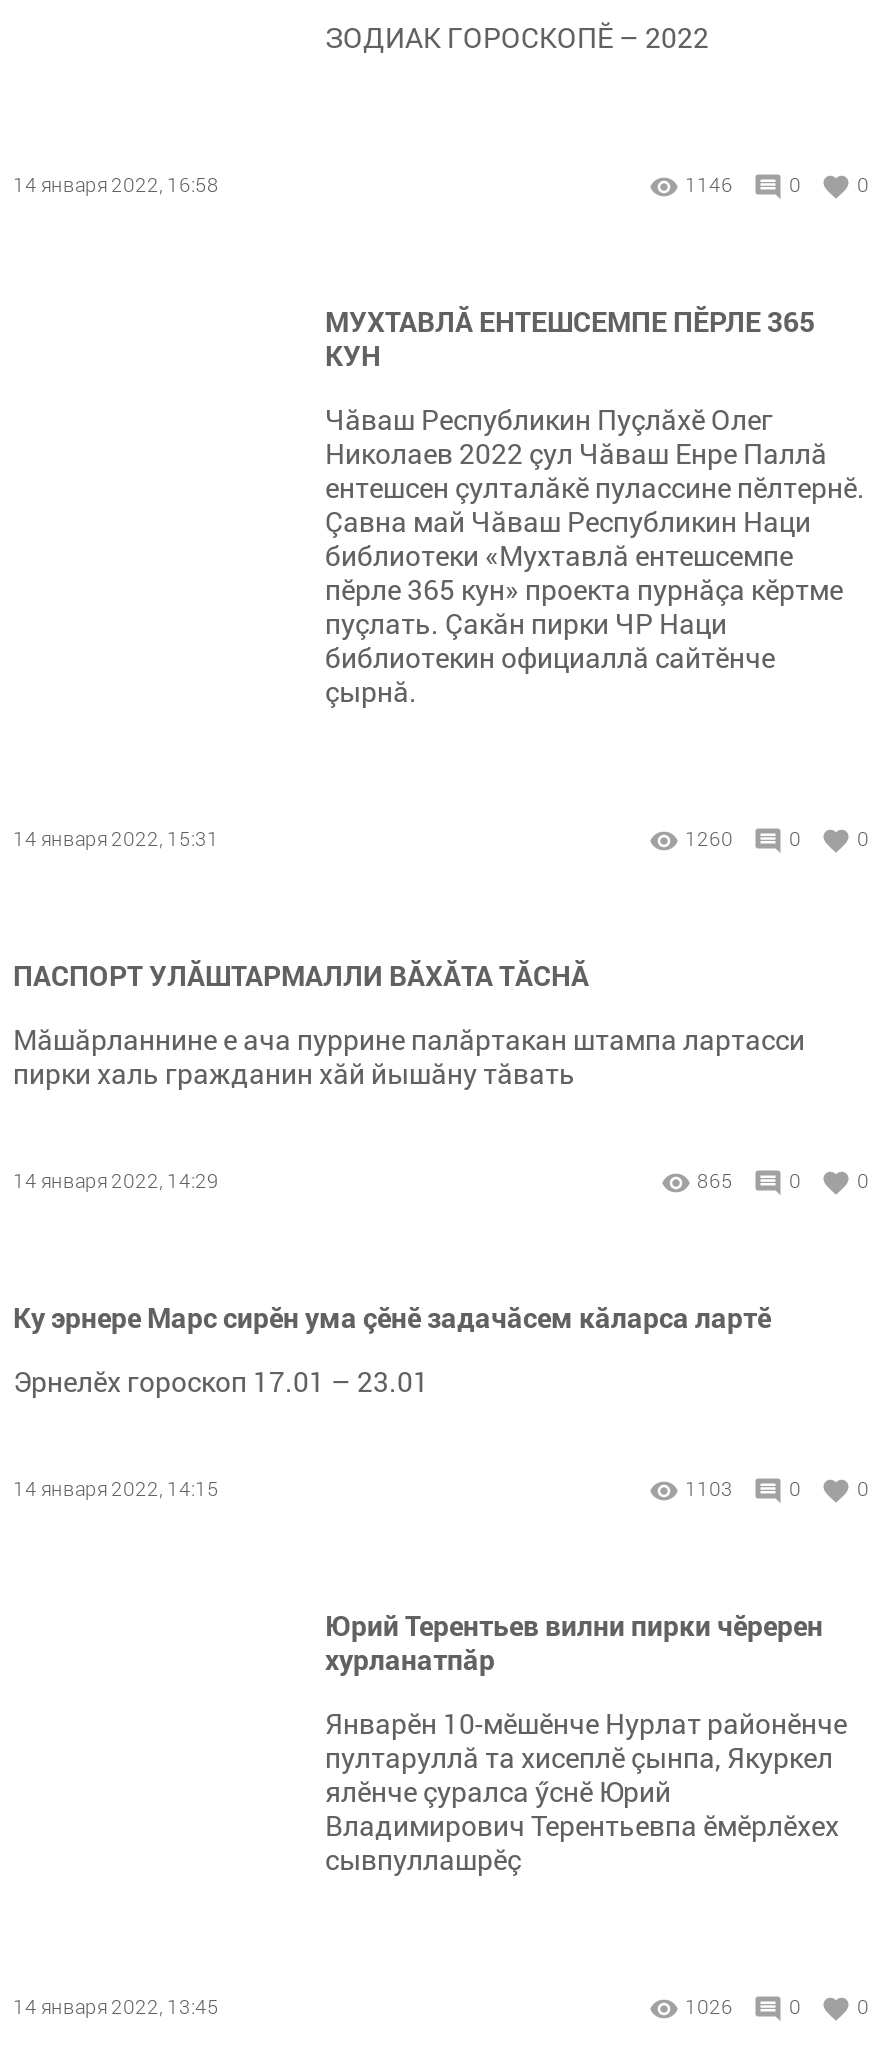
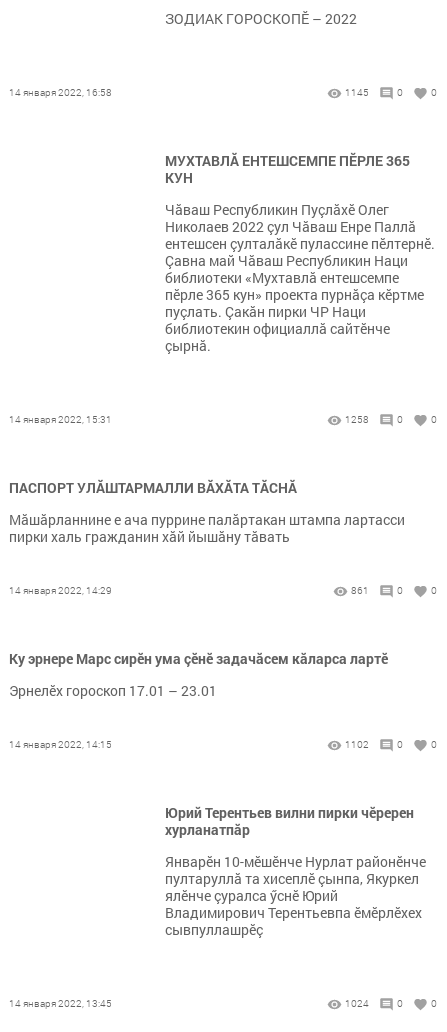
[685,173,733,199] 1146 -> [345,86,369,99] 1145
[685,827,733,853] 1260 -> [345,413,369,426] 1258
[697,1169,733,1195] 865 -> [351,584,369,597] 861
[685,1477,733,1503] 1103 -> [345,738,369,751] 1102
[685,1995,733,2021] 1026 -> [345,997,369,1010] 1024

